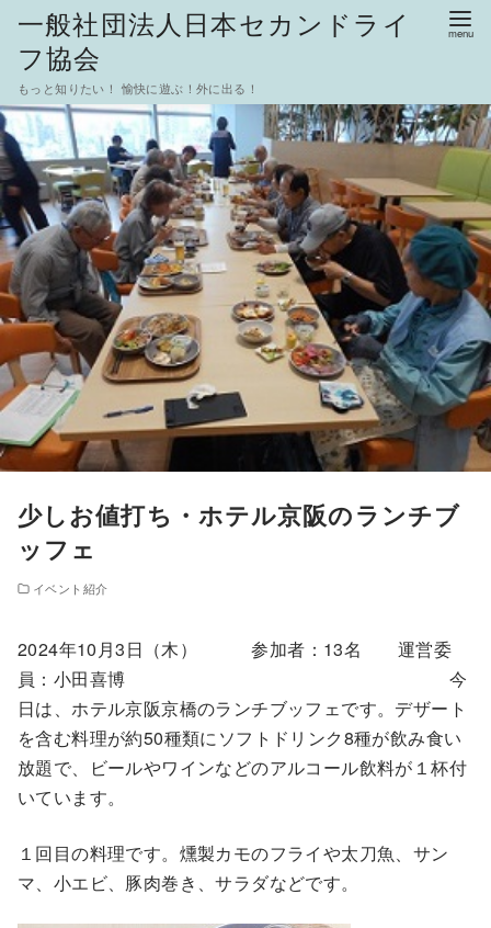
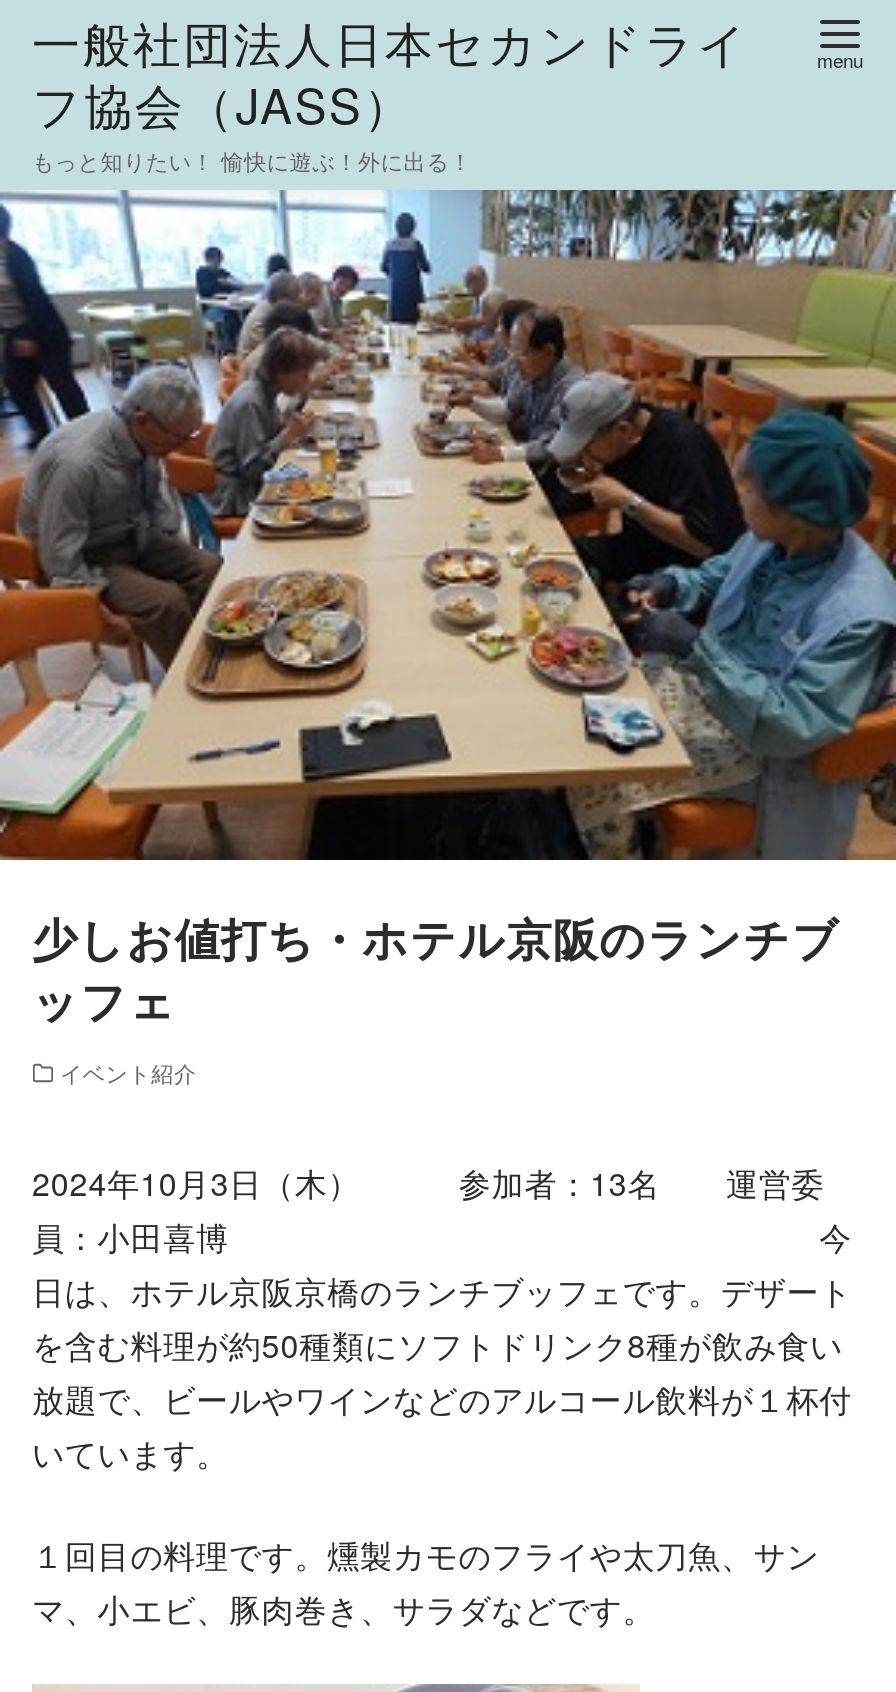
[18,37,101,76] フ協会 -> [32,68,414,138] フ協会（JASS）

